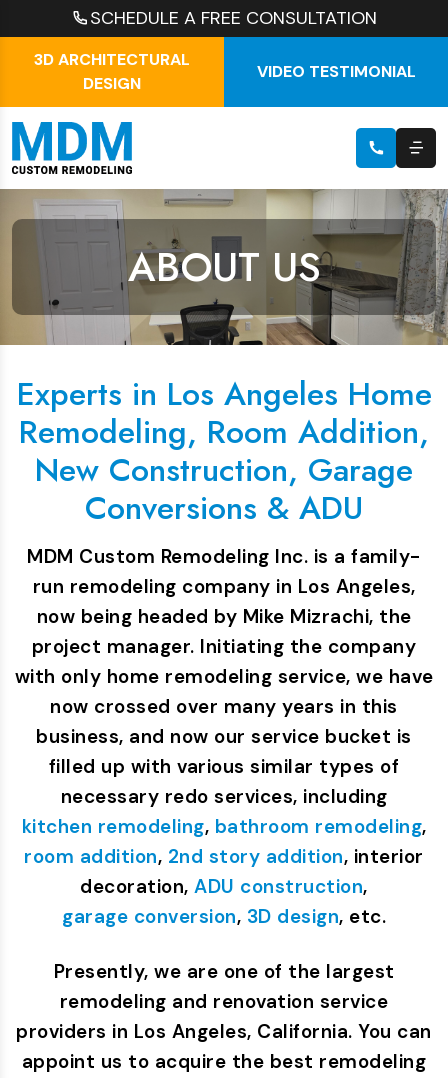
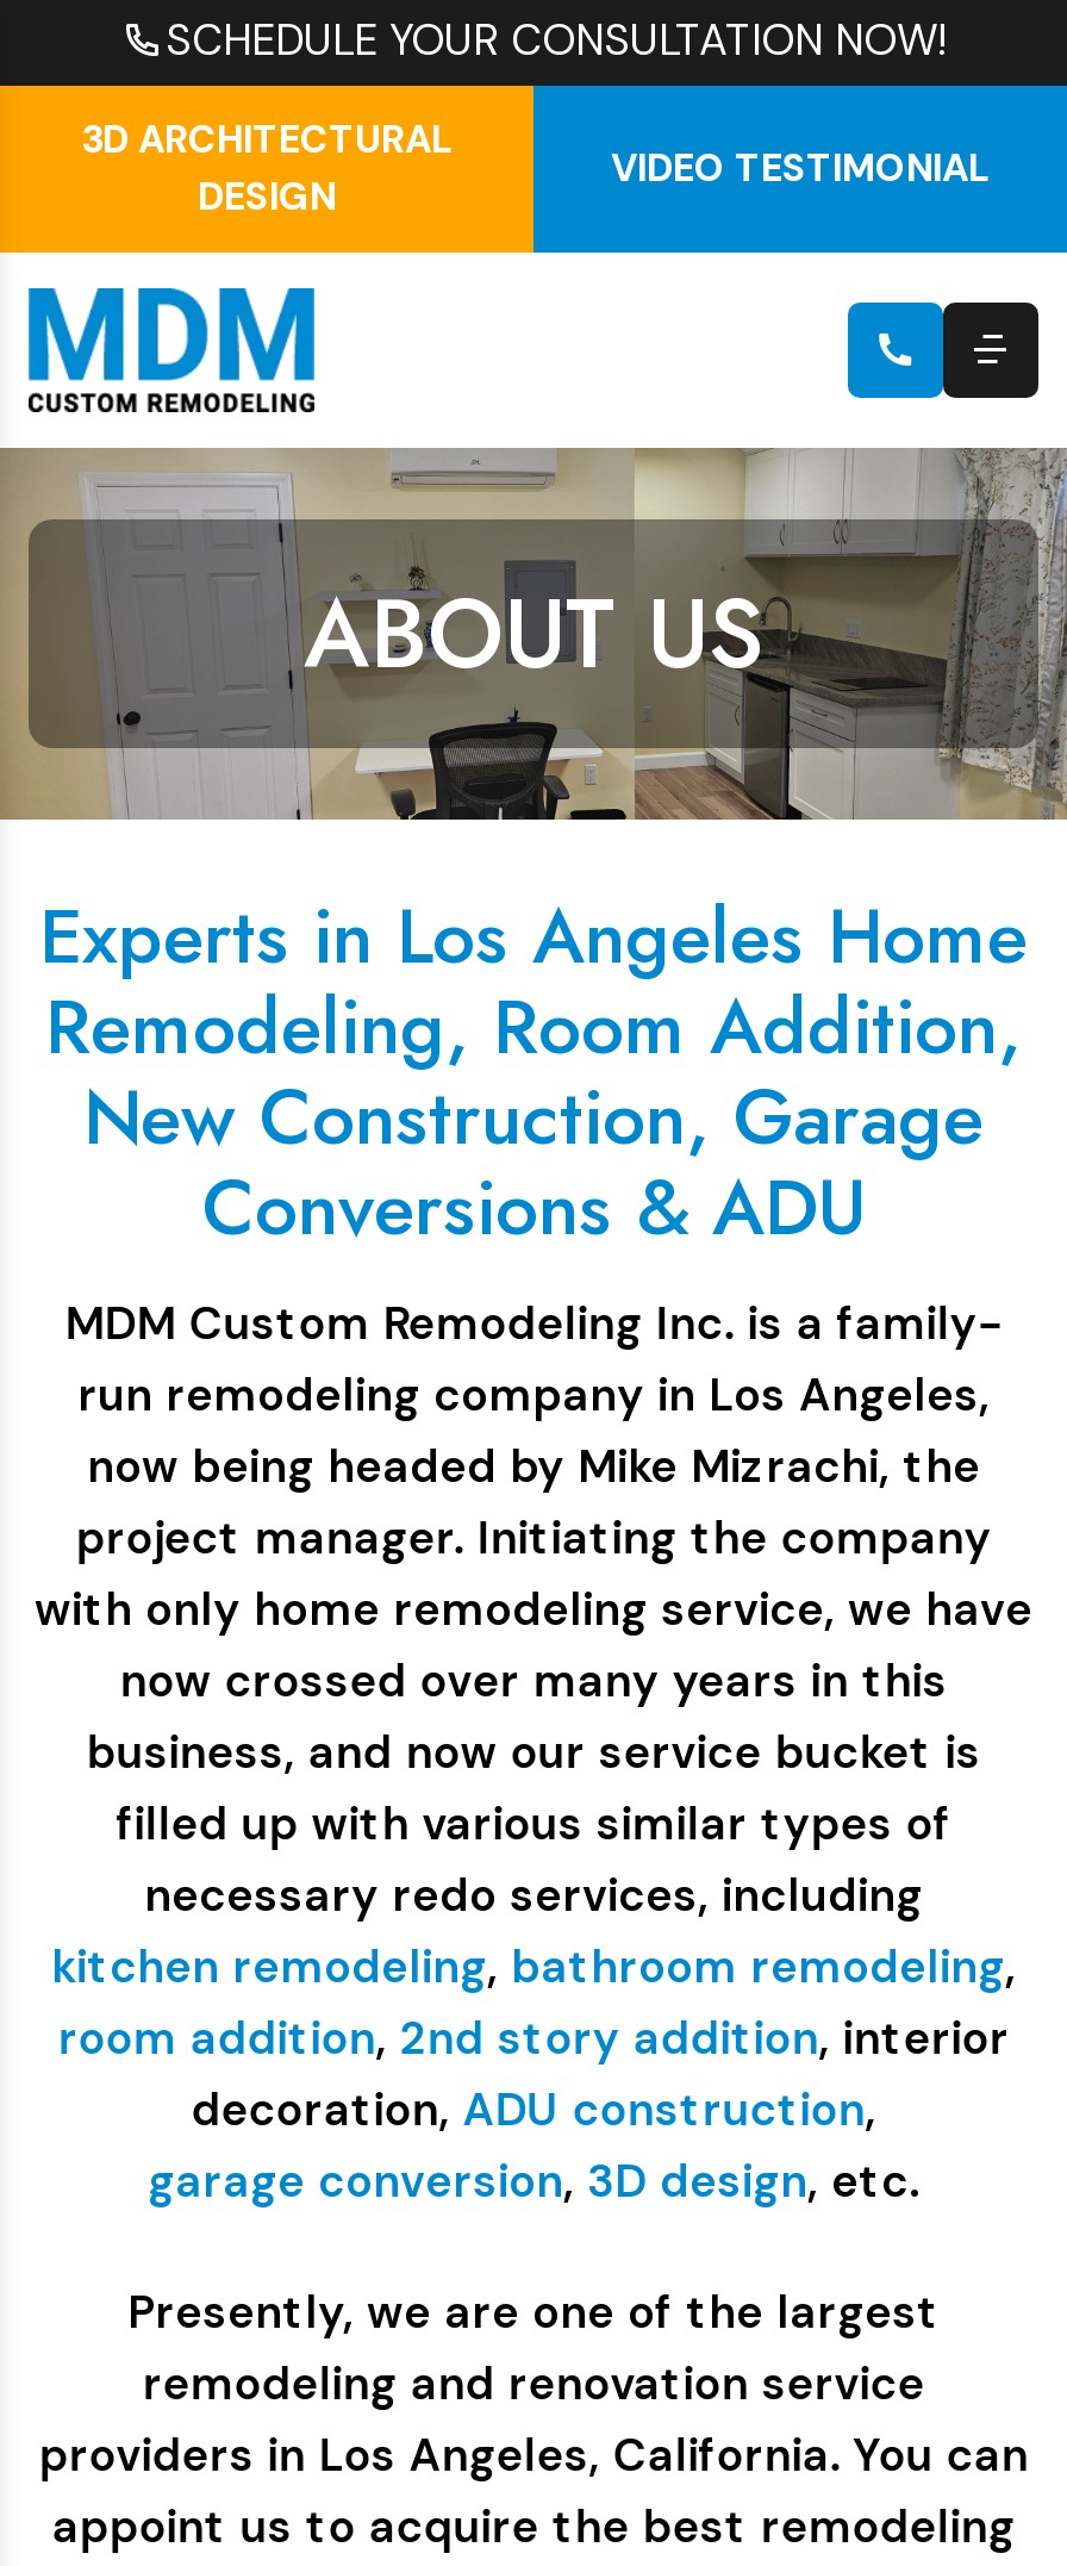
[90,6,377,30] SCHEDULE A FREE CONSULTATION -> [166,12,947,69] SCHEDULE YOUR CONSULTATION NOW!

